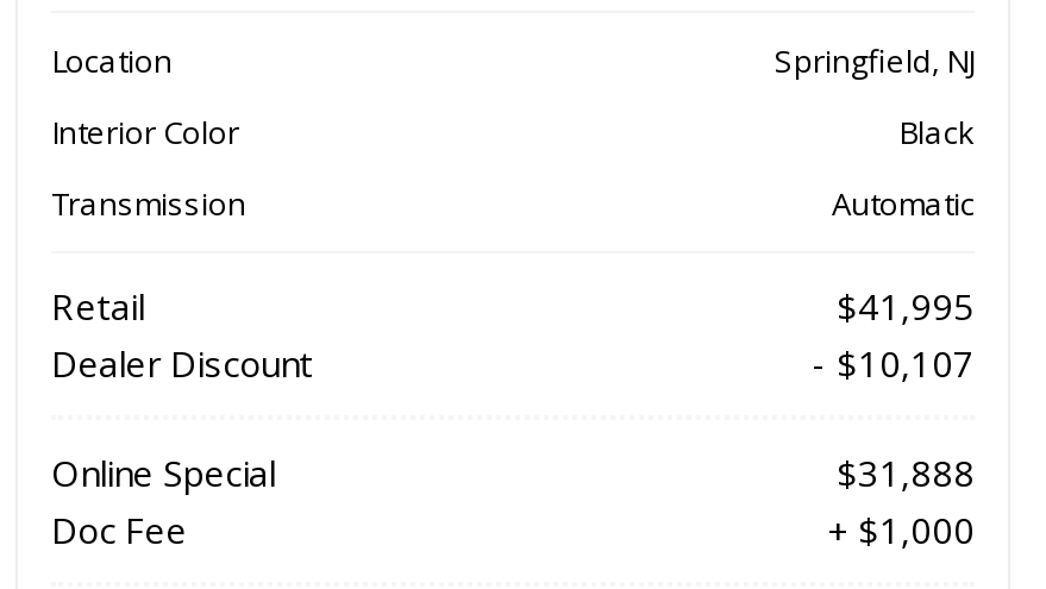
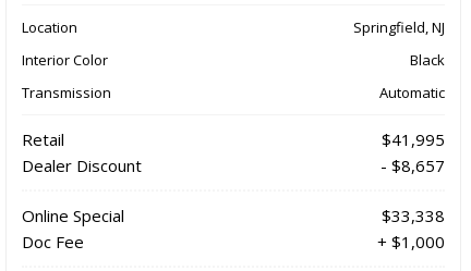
[813,339,975,387] - $10,107 -> [381,155,445,176] - $8,657
[837,449,975,496] $31,888 -> [382,205,445,226] $33,338

